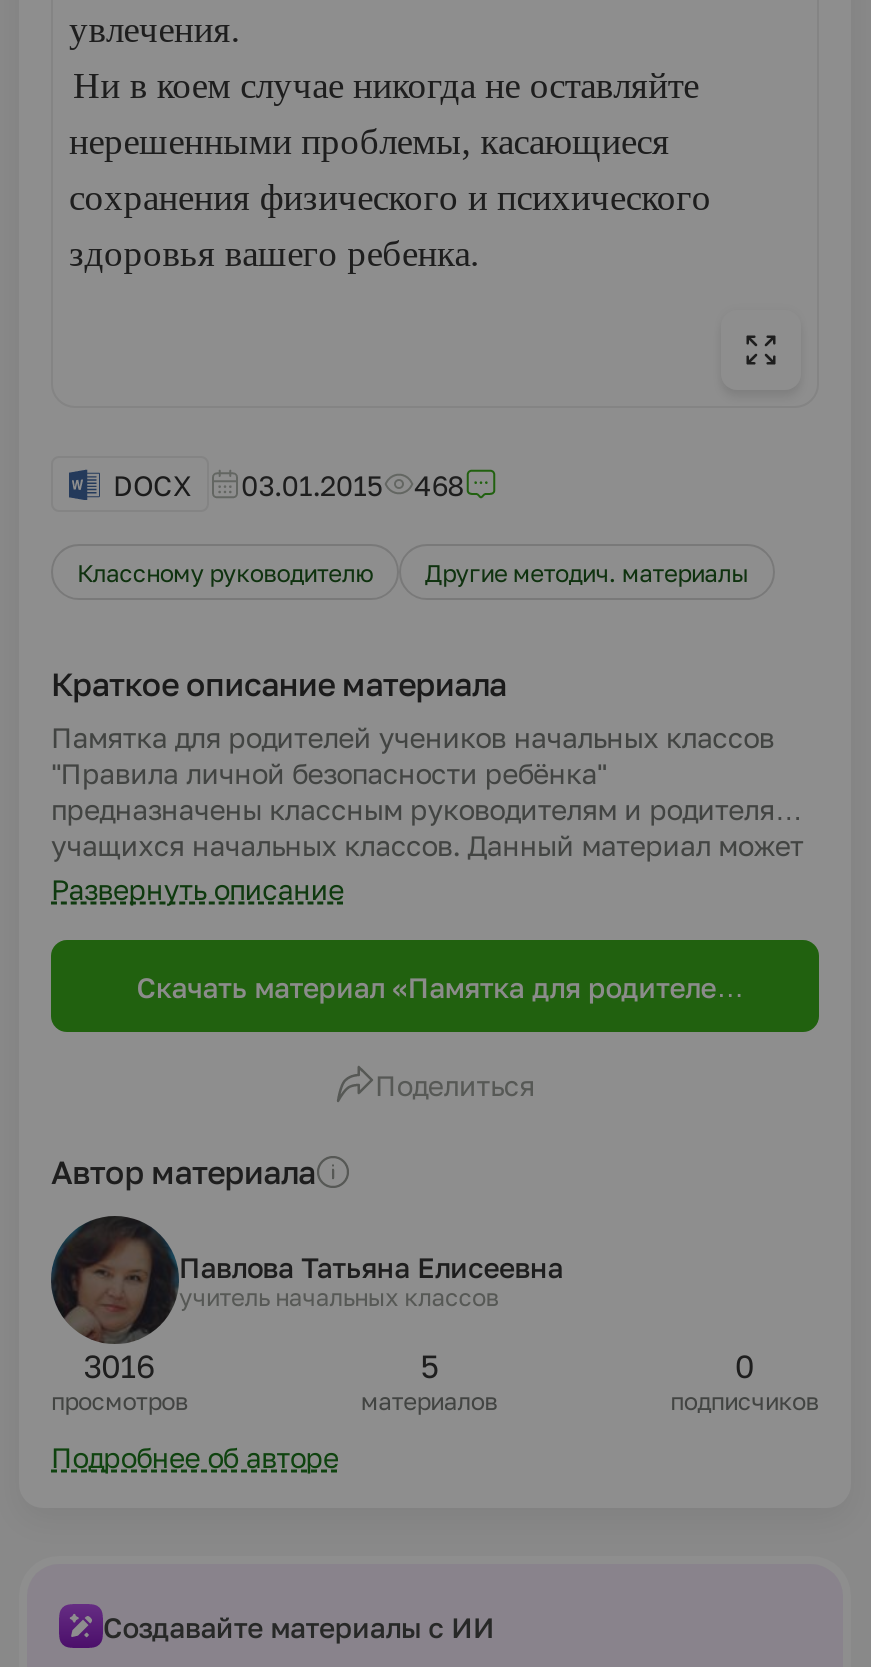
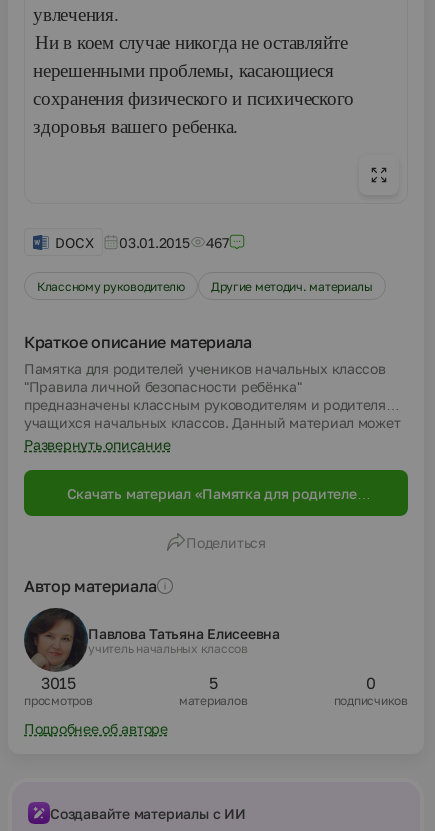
[113,467,465,501] DOCX 03.01.2015 468 -> [55,233,229,250] DOCX 03.01.2015 467
[84,1346,156,1386] 3016 -> [41,673,76,693] 3015

